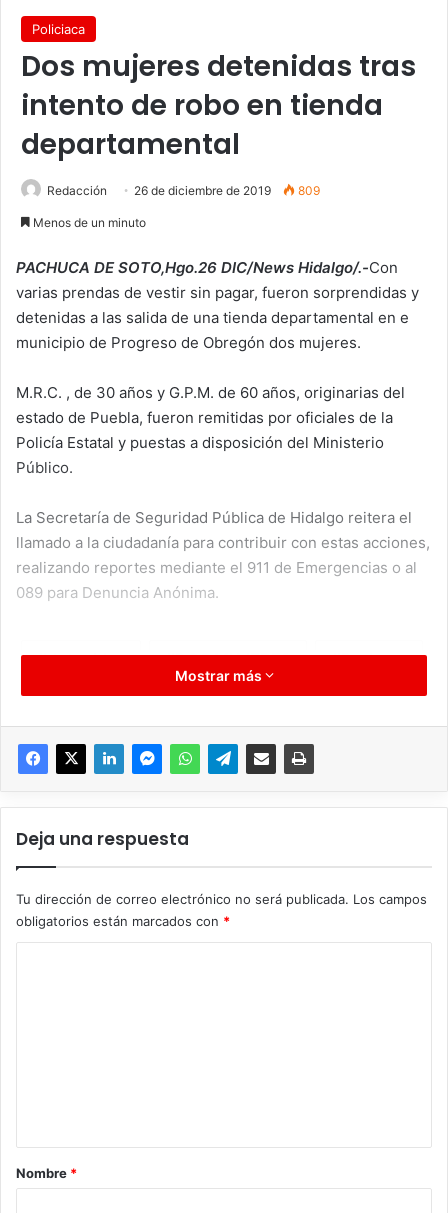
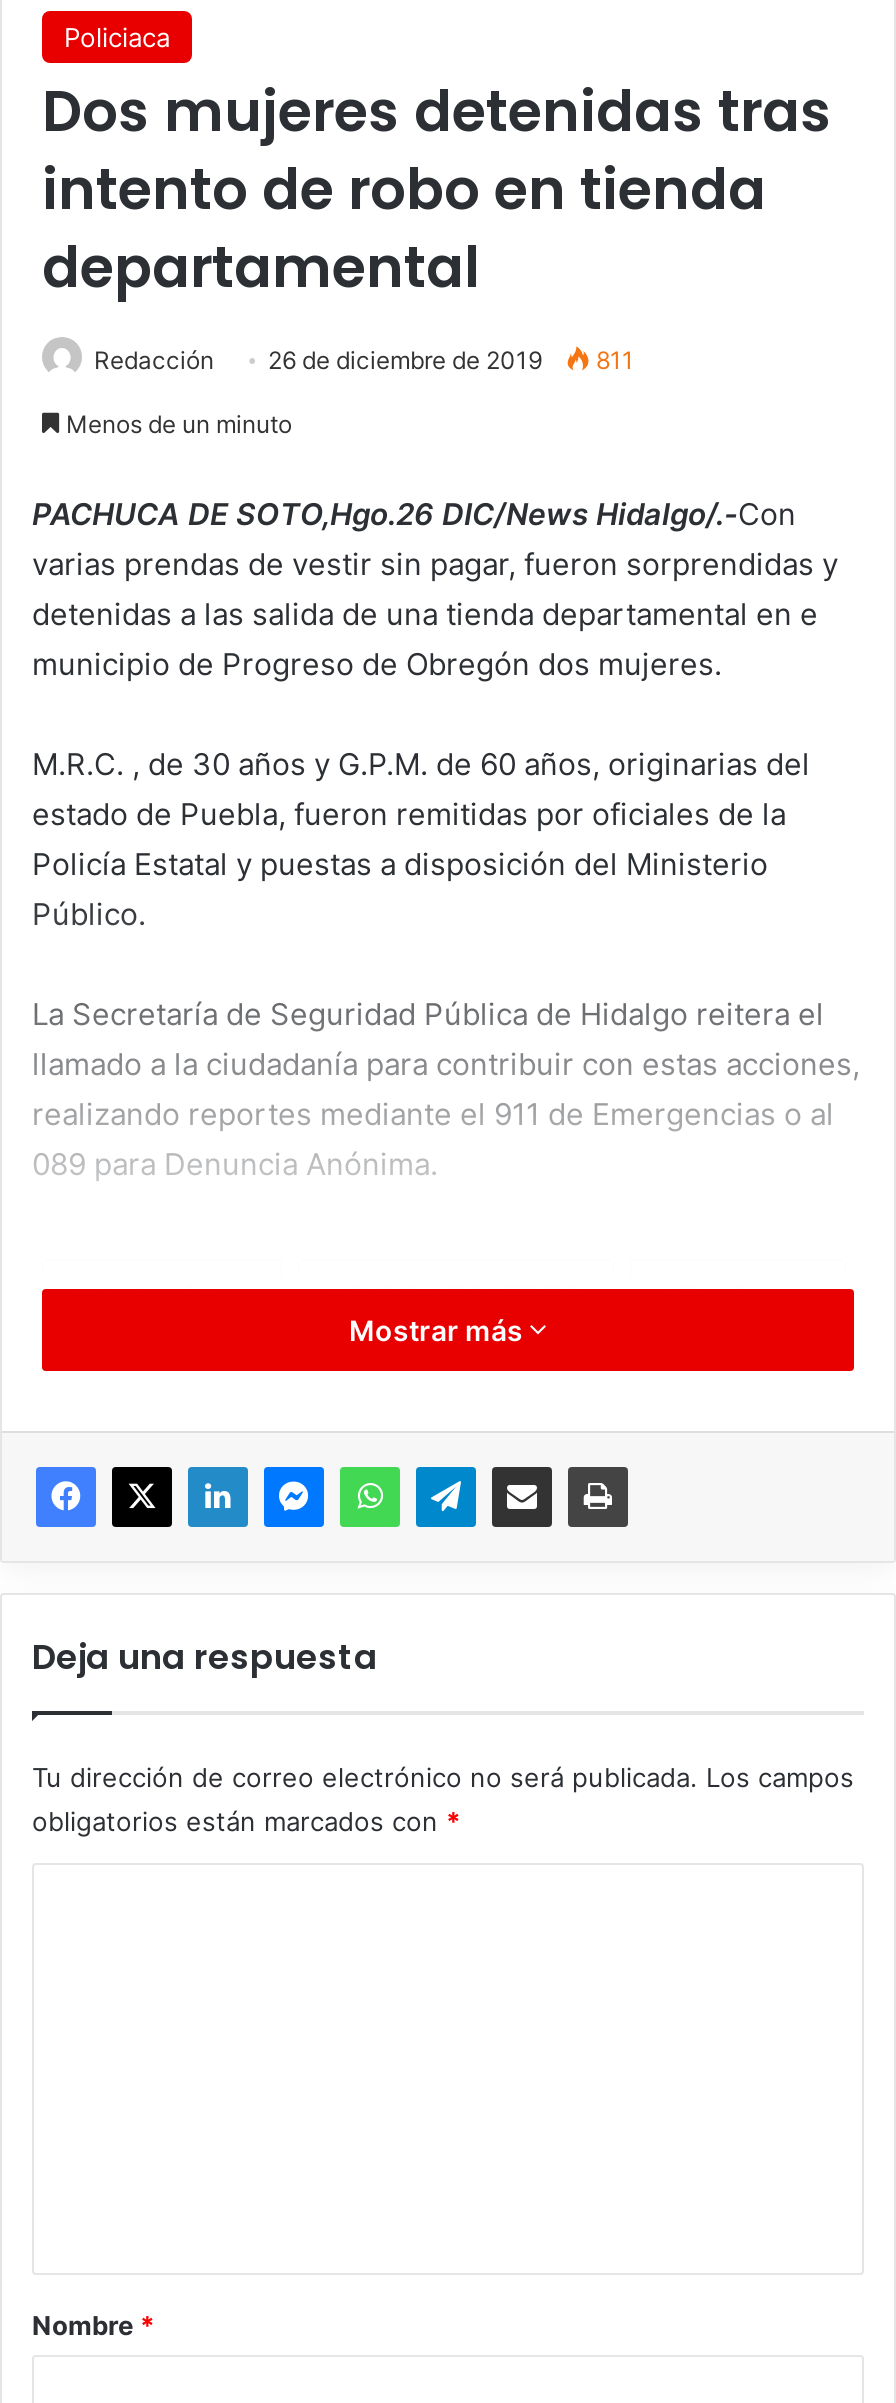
[47,183,320,198] Redacción 26 de diciembre de 2019 809 -> [94,345,634,375] Redacción 26 de diciembre de 2019 811

